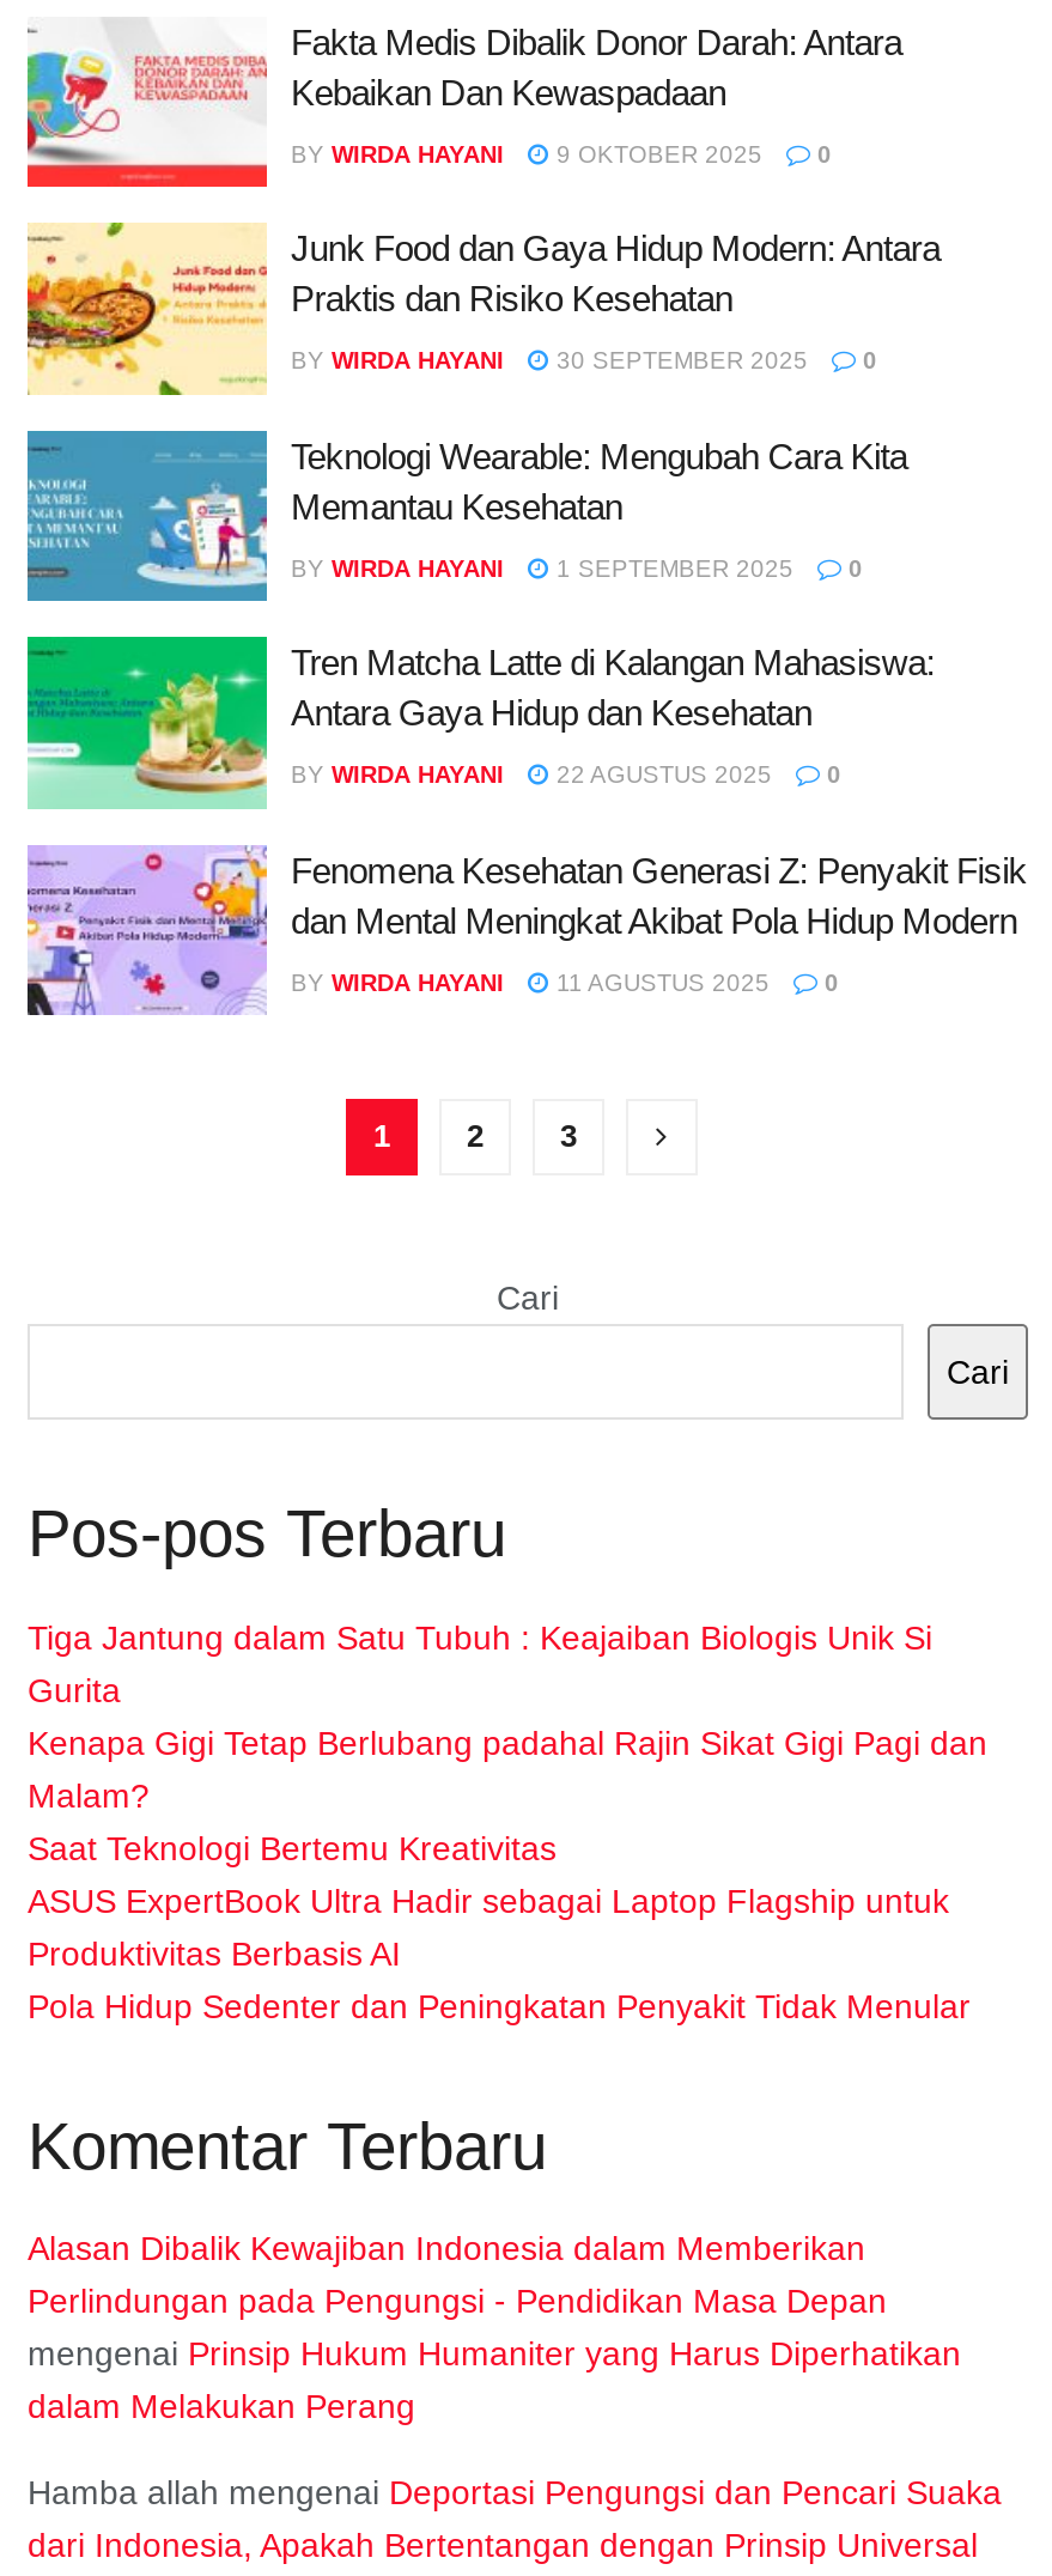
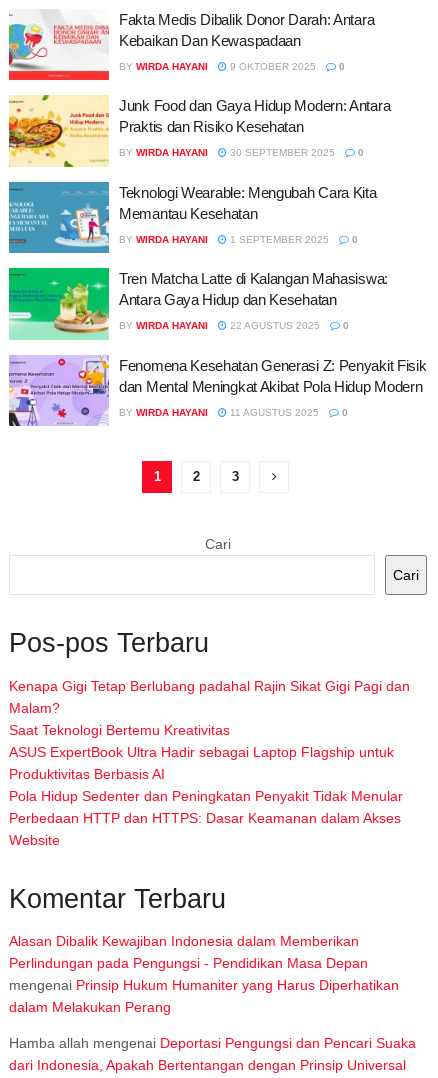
[28,1618,932,1709] Tiga Jantung dalam Satu Tubuh : Keajaiban Biologis Unik Si | Gurita -> none
moved [28,1723,987,2025] -> [9,678,410,804]: Kenapa Gigi Tetap Berlubang padahal Rajin Sikat Gigi Pagi dan | Malam? | Saat Teknologi Bertemu Kreativitas | ASUS ExpertBook Ultra Hadir sebagai Laptop Flagship untuk | Produktivitas Berbasis AI | Pola Hidup Sedenter dan Peningkatan Penyakit Tidak Menular
none -> [9,810,401,848] Perbedaan HTTP dan HTTPS: Dasar Keamanan dalam Akses | Website

